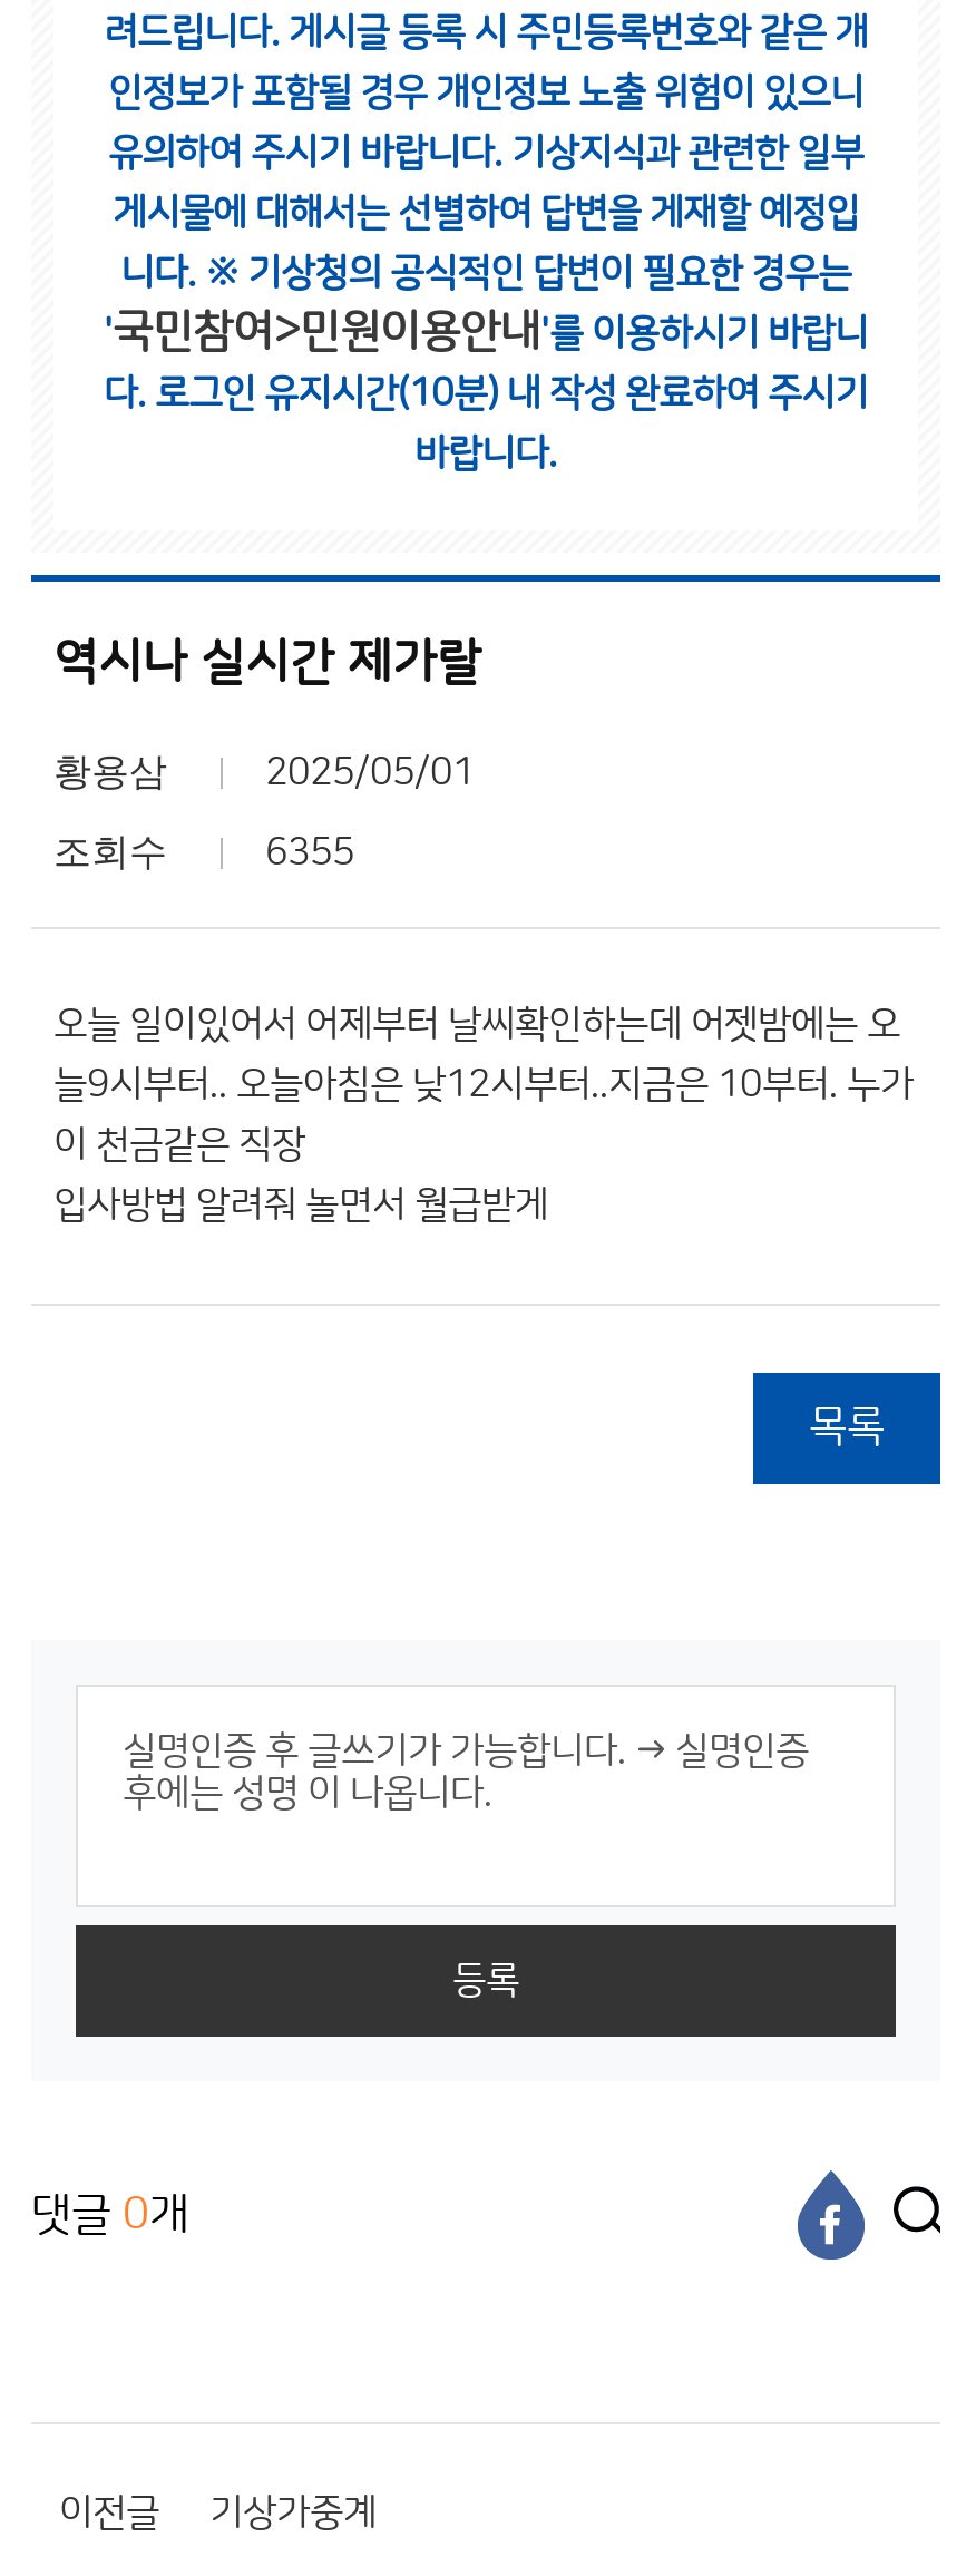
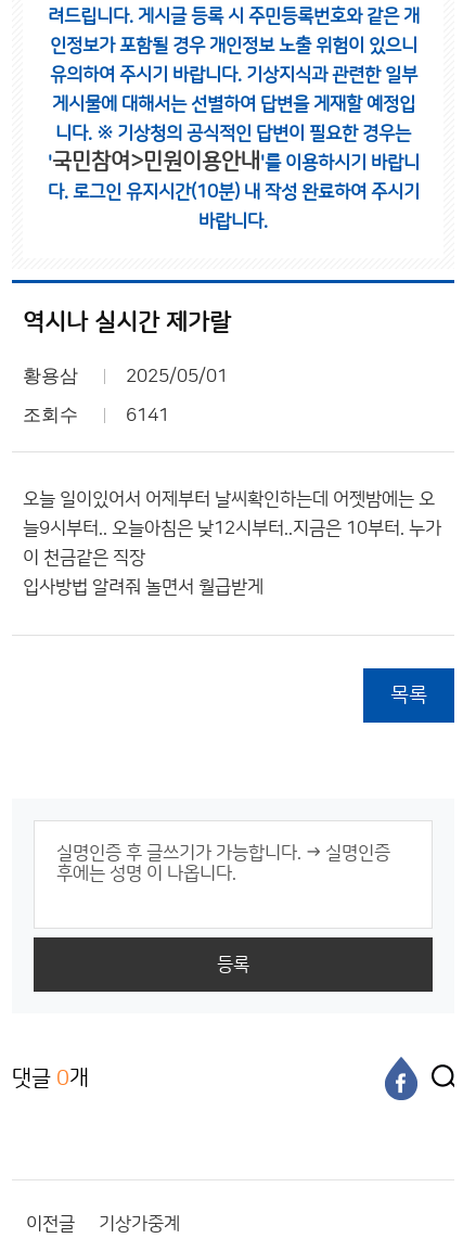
[256,833,354,874] 6355 -> [121,406,169,425] 6141

